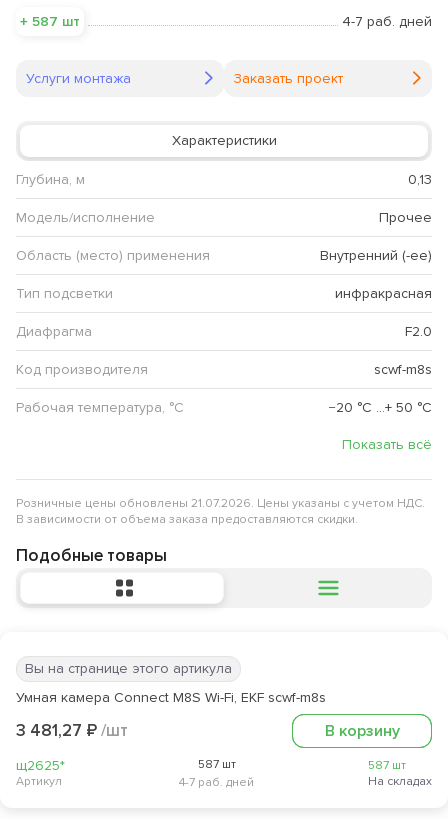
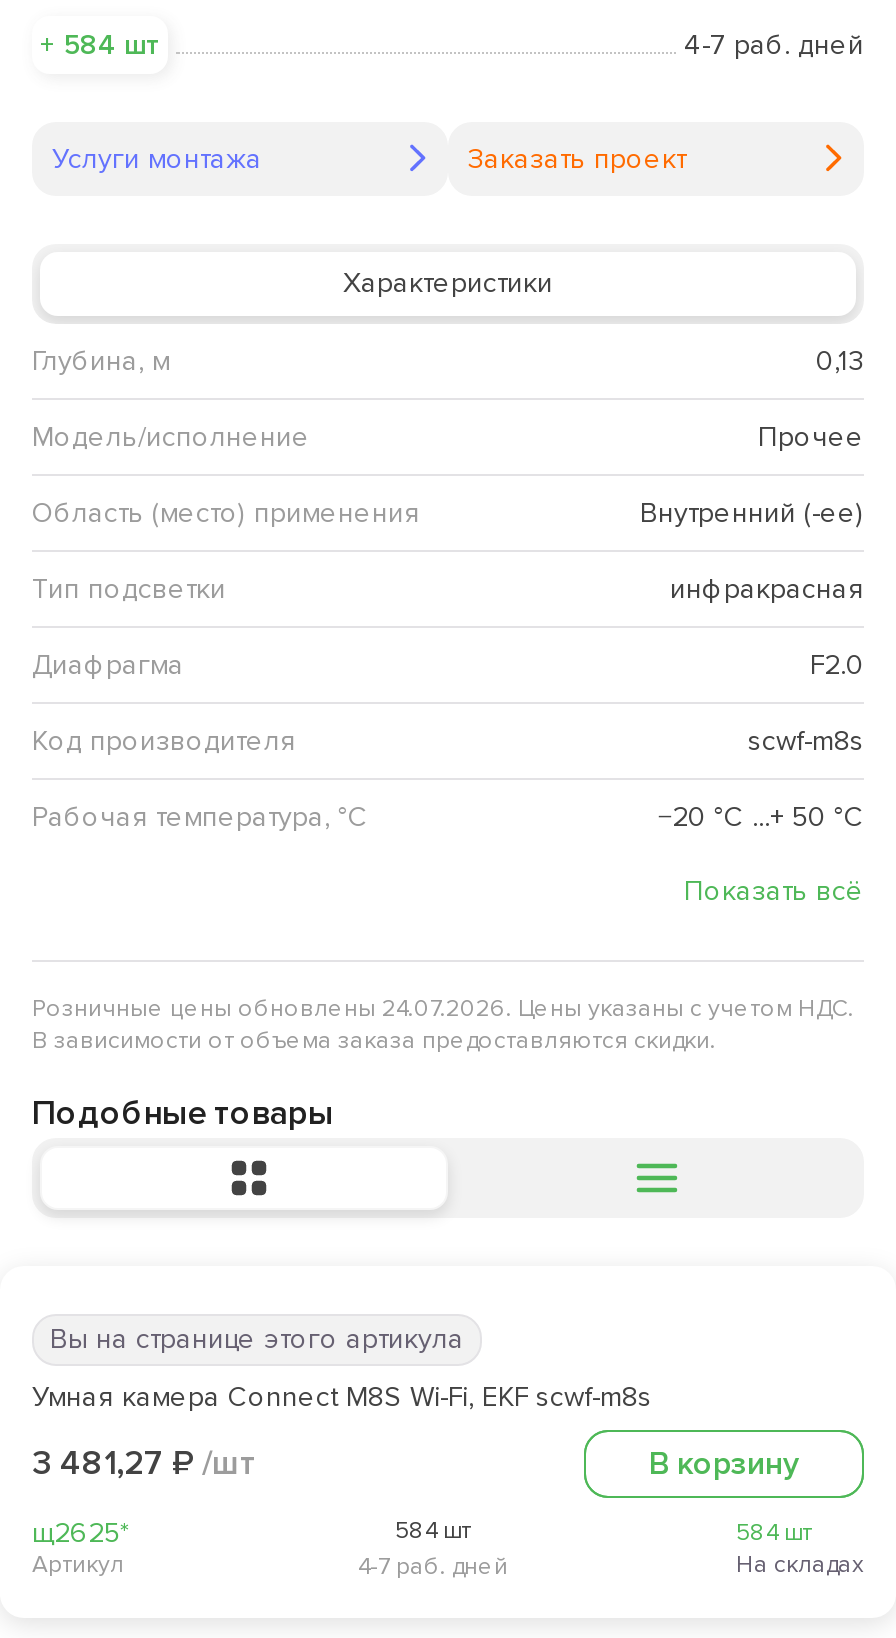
[20,13,80,30] + 587 шт -> [40,28,160,62] + 584 шт
[16,496,425,511] Розничные цены обновлены 21.07.2026. Цены указаны с учетом НДС. -> [32,994,854,1024] Розничные цены обновлены 24.07.2026. Цены указаны с учетом НДС.
[197,757,235,772] 587 шт -> [395,1516,471,1546] 584 шт
[368,758,406,773] 587 шт -> [736,1518,812,1548] 584 шт

